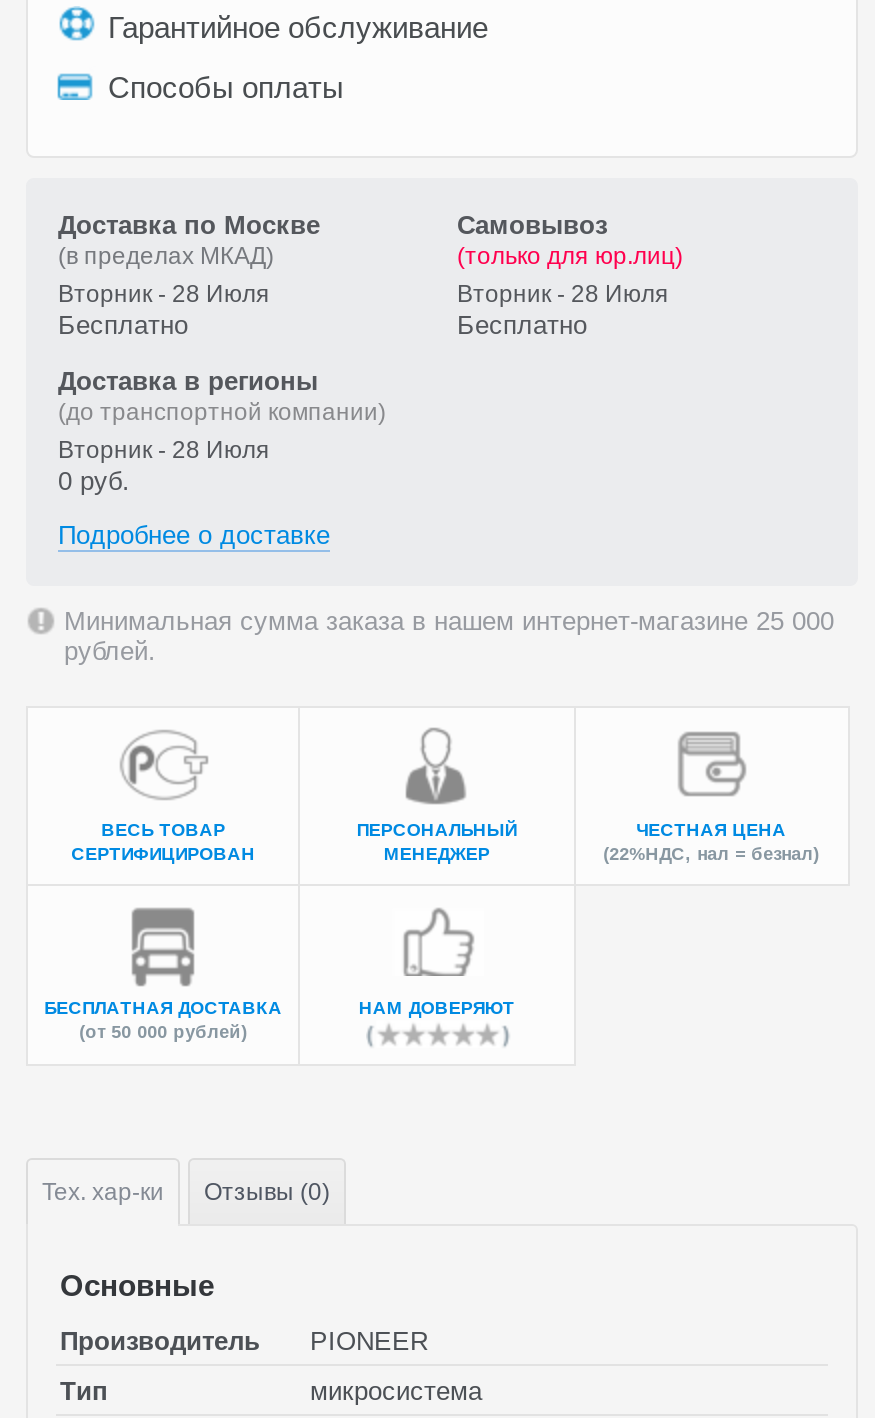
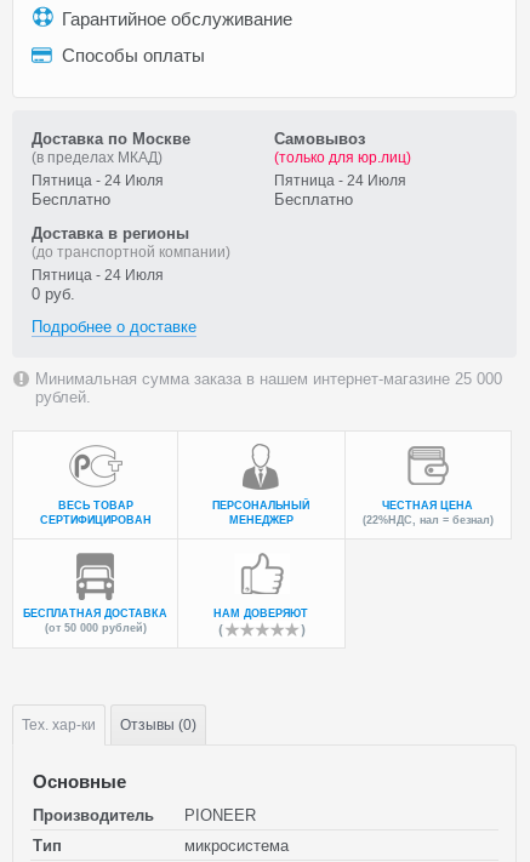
[58,280,270,308] Вторник - 28 Июля -> [32,172,164,189] Пятница - 24 Июля
[457,280,669,308] Вторник - 28 Июля -> [273,172,406,189] Пятница - 24 Июля
[58,436,270,464] Вторник - 28 Июля -> [32,267,164,284] Пятница - 24 Июля

